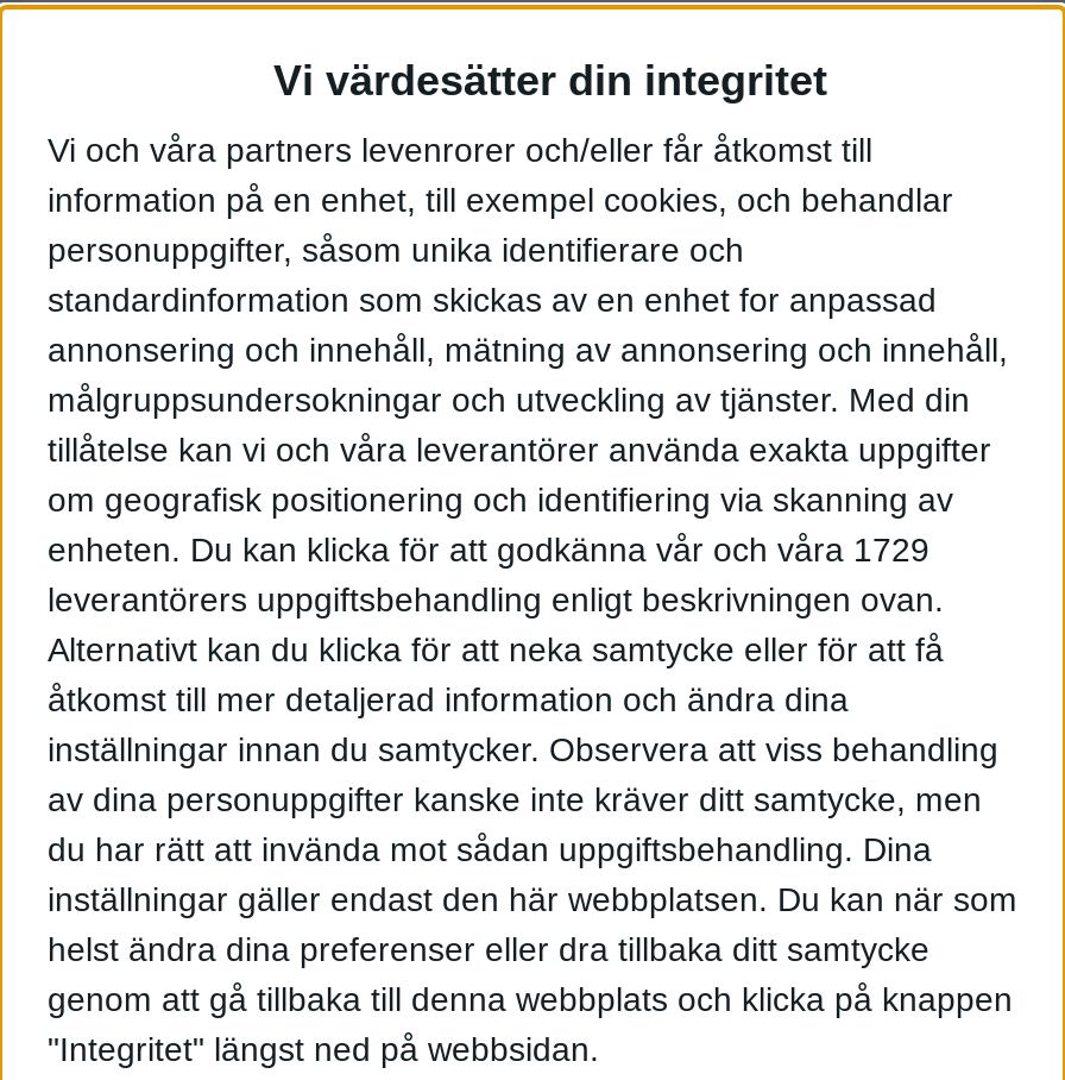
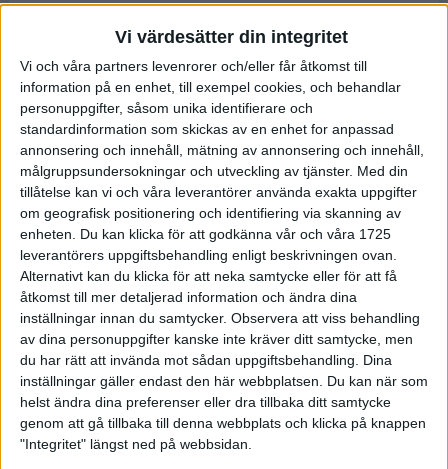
[48,532,929,570] enheten. Du kan klicka för att godkänna vår och våra 1729 -> [20,225,391,241] enheten. Du kan klicka för att godkänna vår och våra 1725

